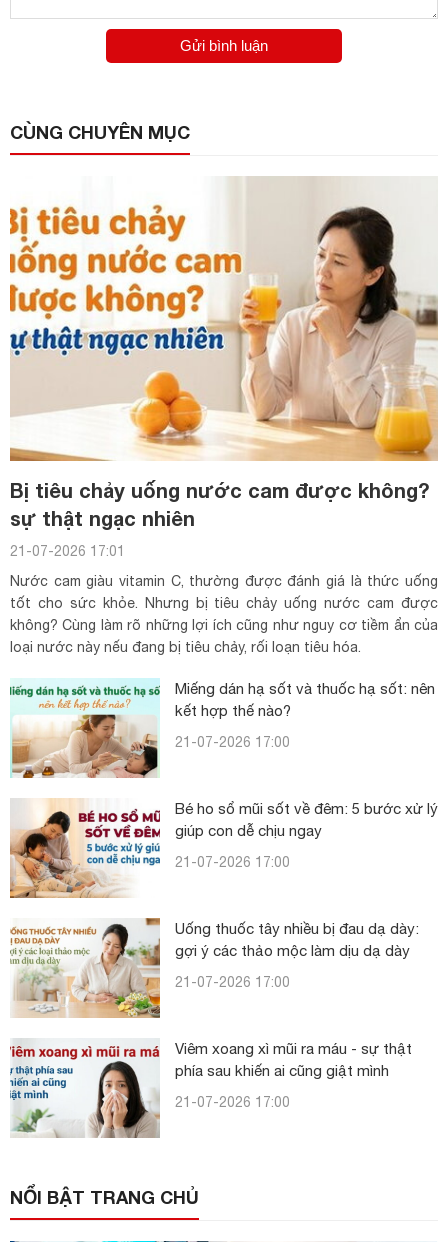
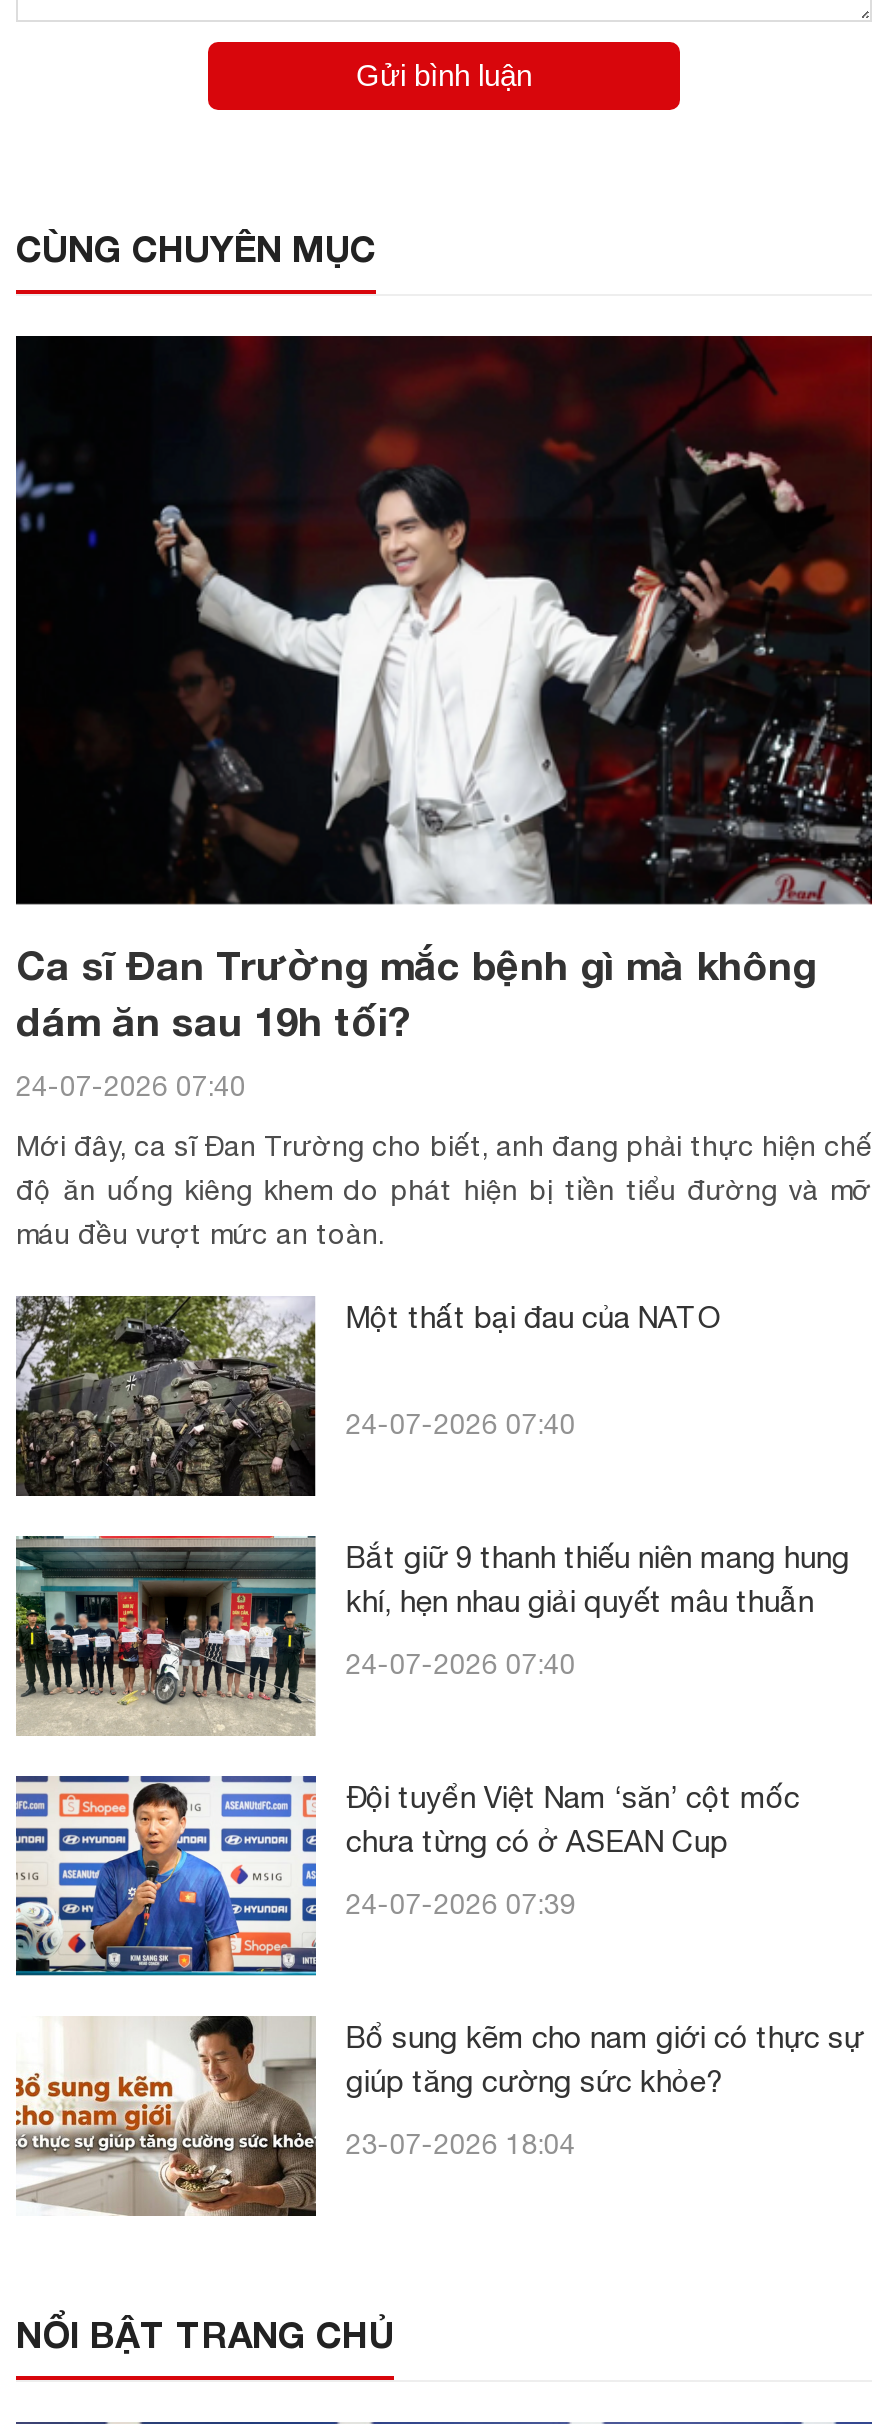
[9,176,439,530] [image] | Bị tiêu chảy uống nước cam được không? | sự thật ngạc nhiên -> [14,334,874,1044] [image] | Ca sĩ Đan Trường mắc bệnh gì mà không | dám ăn sau 19h tối?
[10,543,125,559] 21-07-2026 17:01 -> [16,1070,246,1102] 24-07-2026 07:40
[10,573,438,655] Nước cam giàu vitamin C, thường được đánh giá là thức uống | tốt cho sức khỏe. Nhưng bị tiêu chảy uống nước cam được | không? Cùng làm rõ những lợi ích cũng như nguy cơ tiềm ẩn của | loại nước này nếu đang bị tiêu chảy, rối loạn tiêu hóa. -> [16,1130,872,1250] Mới đây, ca sĩ Đan Trường cho biết, anh đang phải thực hiện chế | độ ăn uống kiêng khem do phát hiện bị tiền tiểu đường và mỡ | máu đều vượt mức an toàn.
[10,678,435,779] [image] | Miếng dán hạ sốt và thuốc hạ sốt: nên | kết hợp thế nào? -> [14,1300,722,1498] [image] | Một thất bại đau của NATO
[175,734,290,750] 21-07-2026 17:00 -> [346,1408,576,1440] 24-07-2026 07:40
[10,798,438,898] [image] | Bé ho sổ mũi sốt về đêm: 5 bước xử lý | giúp con dễ chịu ngay -> [14,1534,850,1736] [image] | Bắt giữ 9 thanh thiếu niên mang hung | khí, hẹn nhau giải quyết mâu thuẫn
[175,854,290,870] 21-07-2026 17:00 -> [346,1648,576,1680] 24-07-2026 07:40
[10,917,419,1019] [image] | Uống thuốc tây nhiều bị đau dạ dày: | gợi ý các thảo mộc làm dịu dạ dày -> [14,1774,800,1978] [image] | Đội tuyển Việt Nam ‘săn’ cột mốc | chưa từng có ở ASEAN Cup
[175,974,290,990] 21-07-2026 17:00 -> [346,1888,576,1920] 24-07-2026 07:39
[10,1038,412,1138] [image] | Viêm xoang xì mũi ra máu - sự thật | phía sau khiến ai cũng giật mình -> [14,2014,864,2216] [image] | Bổ sung kẽm cho nam giới có thực sự | giúp tăng cường sức khỏe?
[175,1094,290,1110] 21-07-2026 17:00 -> [346,2128,576,2160] 23-07-2026 18:04

